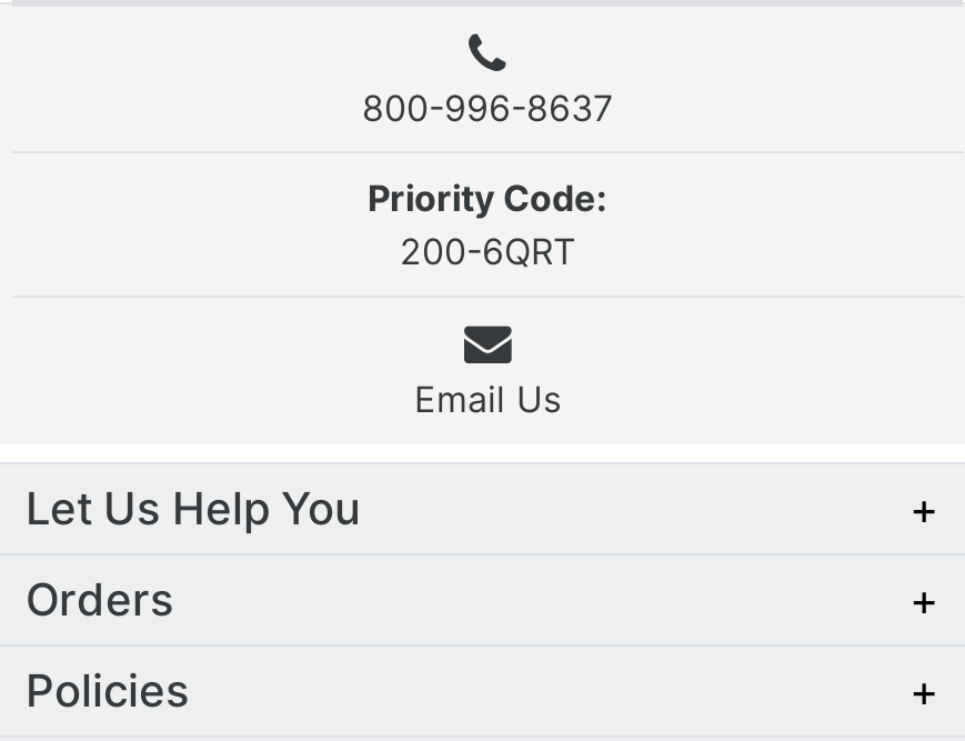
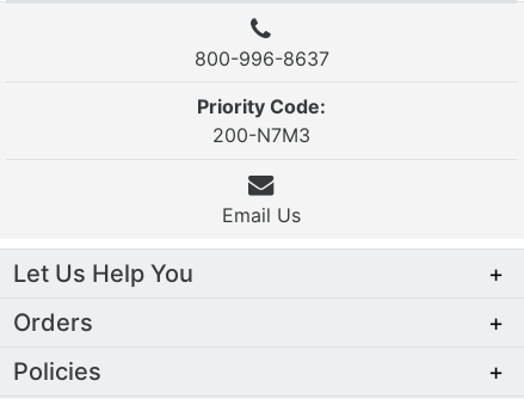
[400,229,575,274] 200-6QRT -> [212,123,310,147] 200-N7M3

